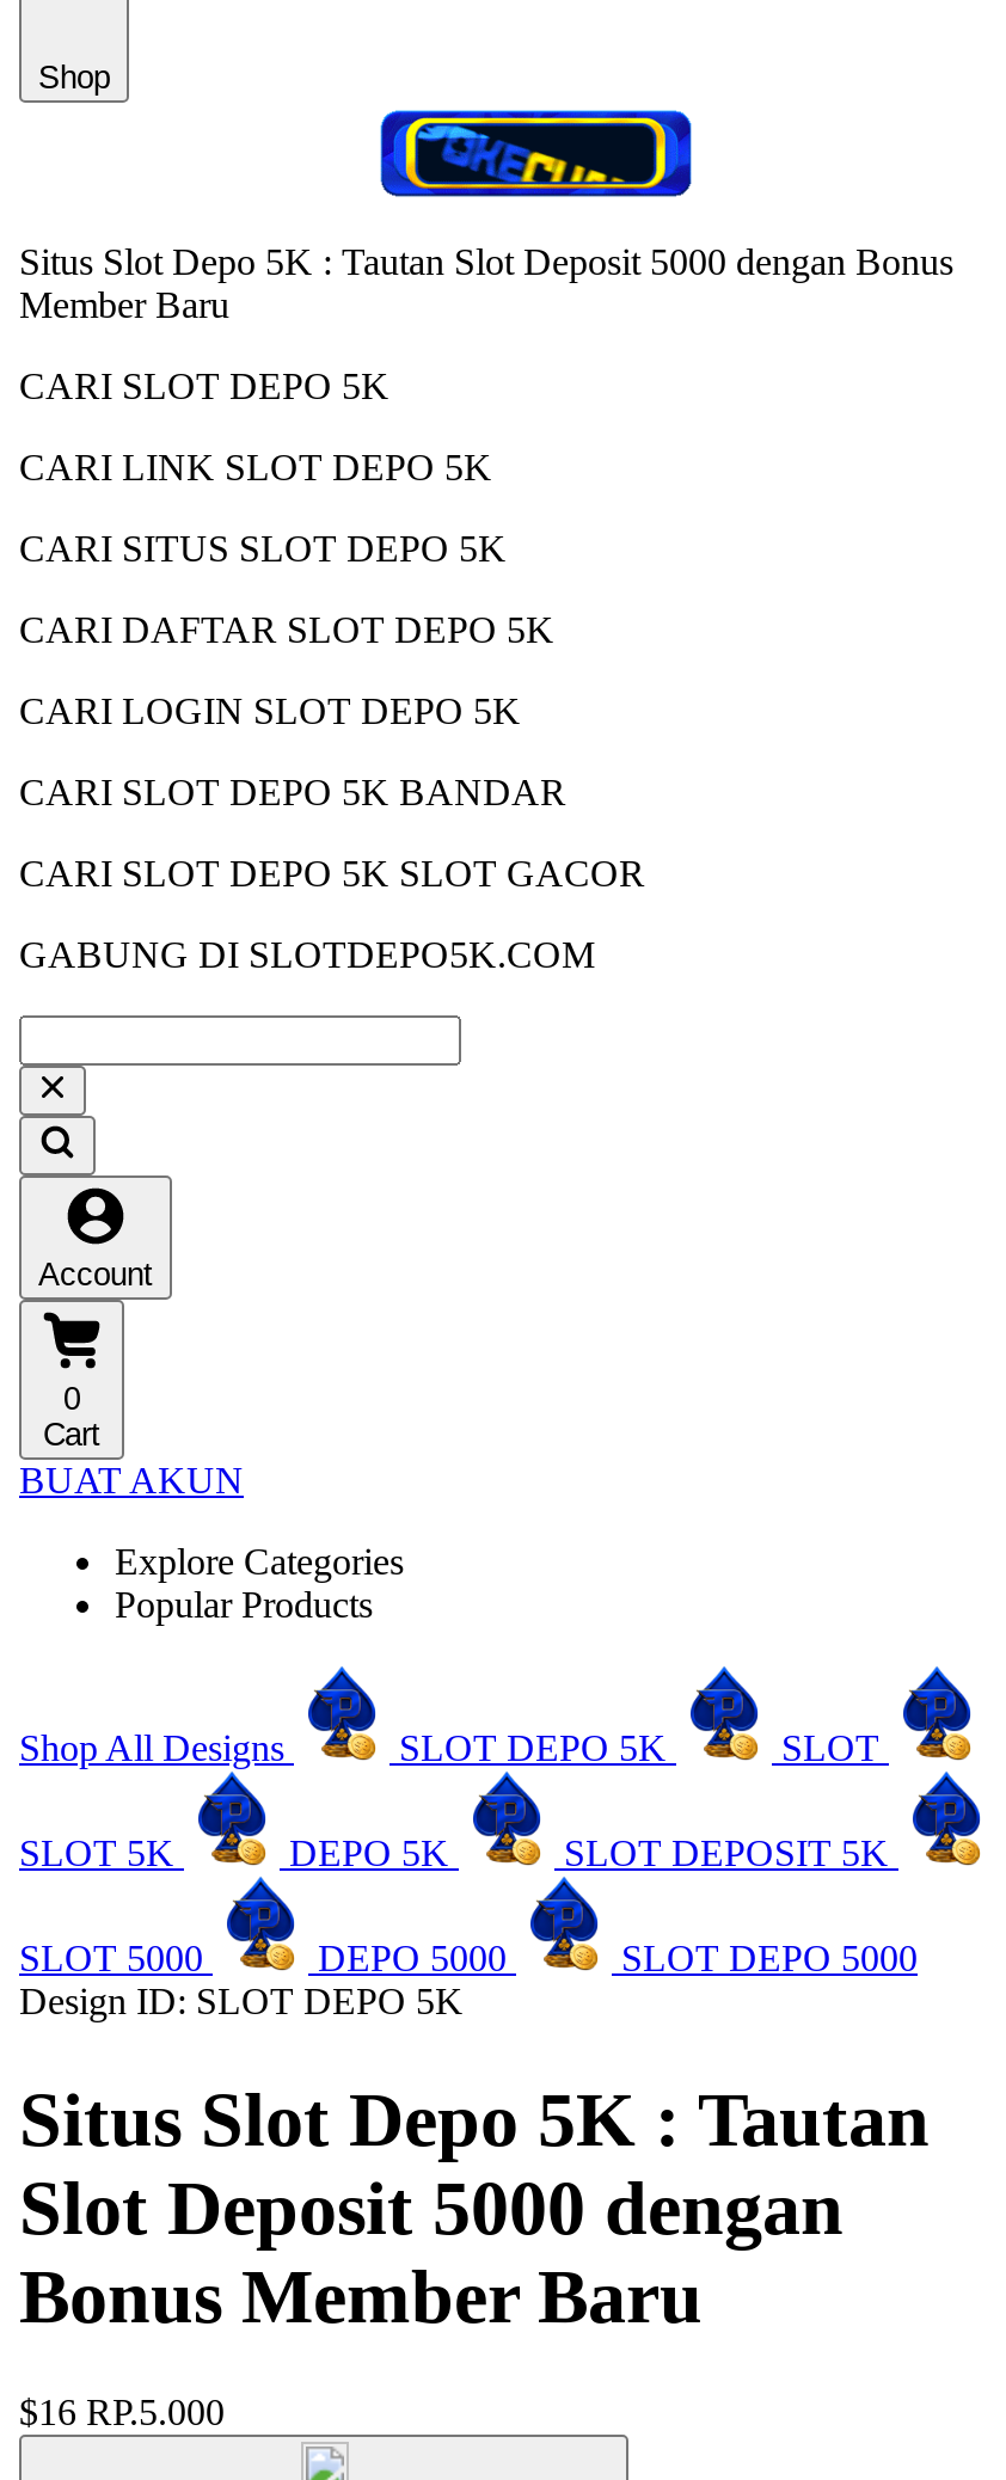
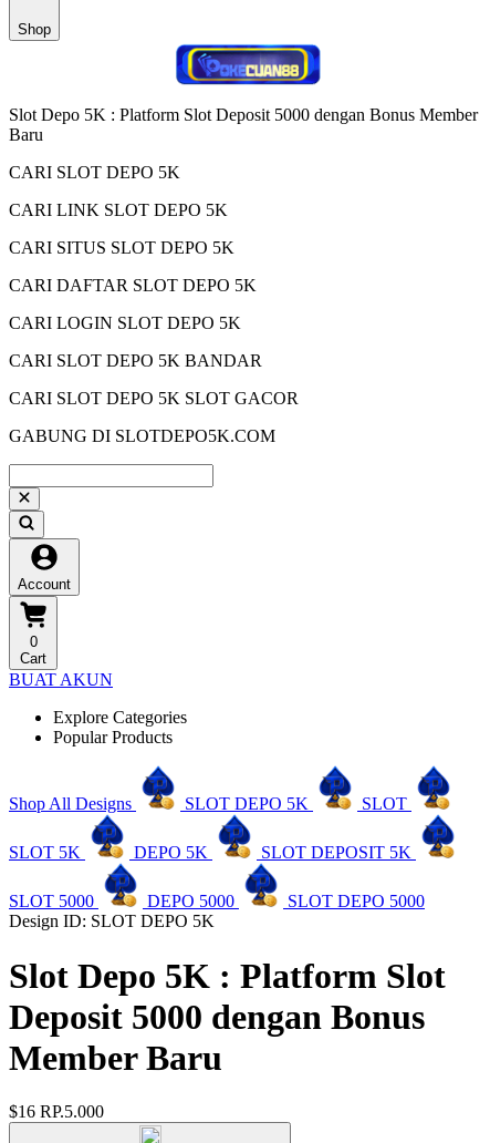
[19,110,953,325] [image] | Situs Slot Depo 5K : Tautan Slot Deposit 5000 dengan Bonus | Member Baru -> [9,44,478,144] [image] | Slot Depo 5K : Platform Slot Deposit 5000 dengan Bonus Member | Baru
[19,2075,930,2338] Situs Slot Depo 5K : Tautan | Slot Deposit 5000 dengan | Bonus Member Baru -> [9,955,446,1077] Slot Depo 5K : Platform Slot | Deposit 5000 dengan Bonus | Member Baru

